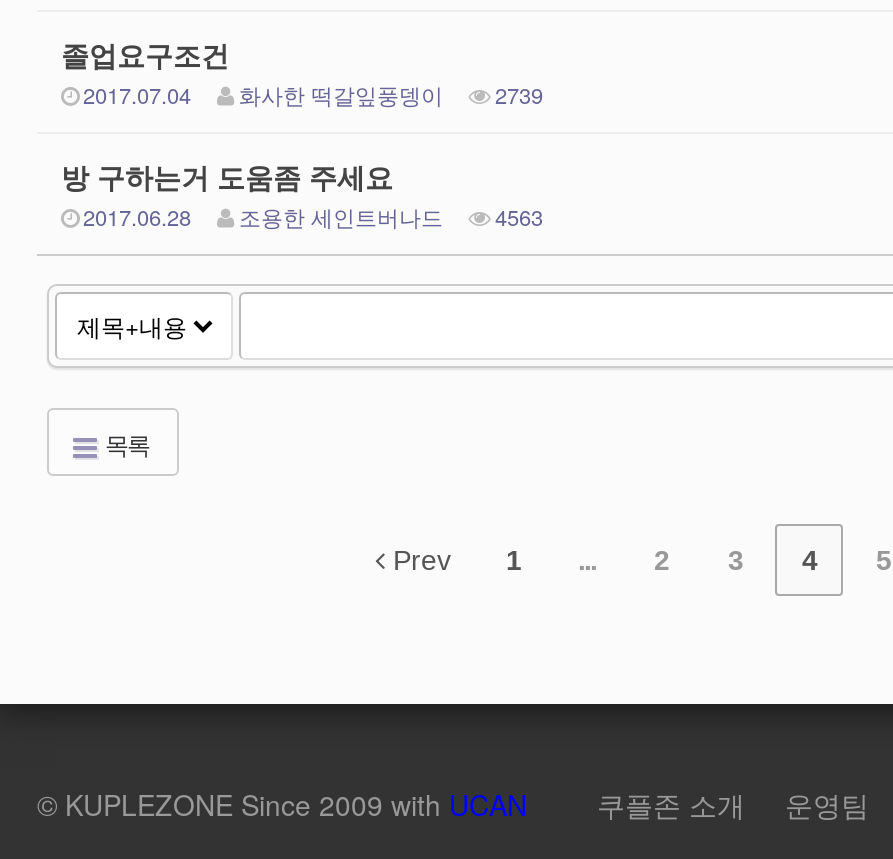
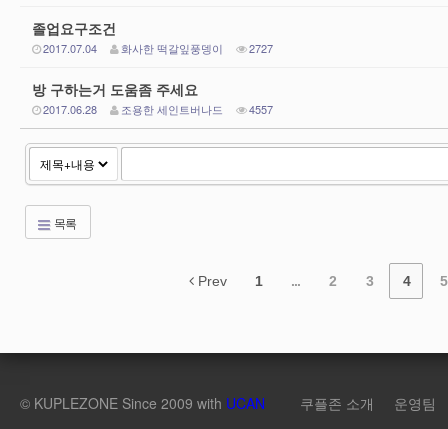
[83,78,543,110] 2017.07.04 화사한 떡갈잎풍뎅이 2739 -> [43,40,273,56] 2017.07.04 화사한 떡갈잎풍뎅이 2727
[83,200,543,232] 2017.06.28 조용한 세인트버나드 4563 -> [43,101,273,117] 2017.06.28 조용한 세인트버나드 4557

